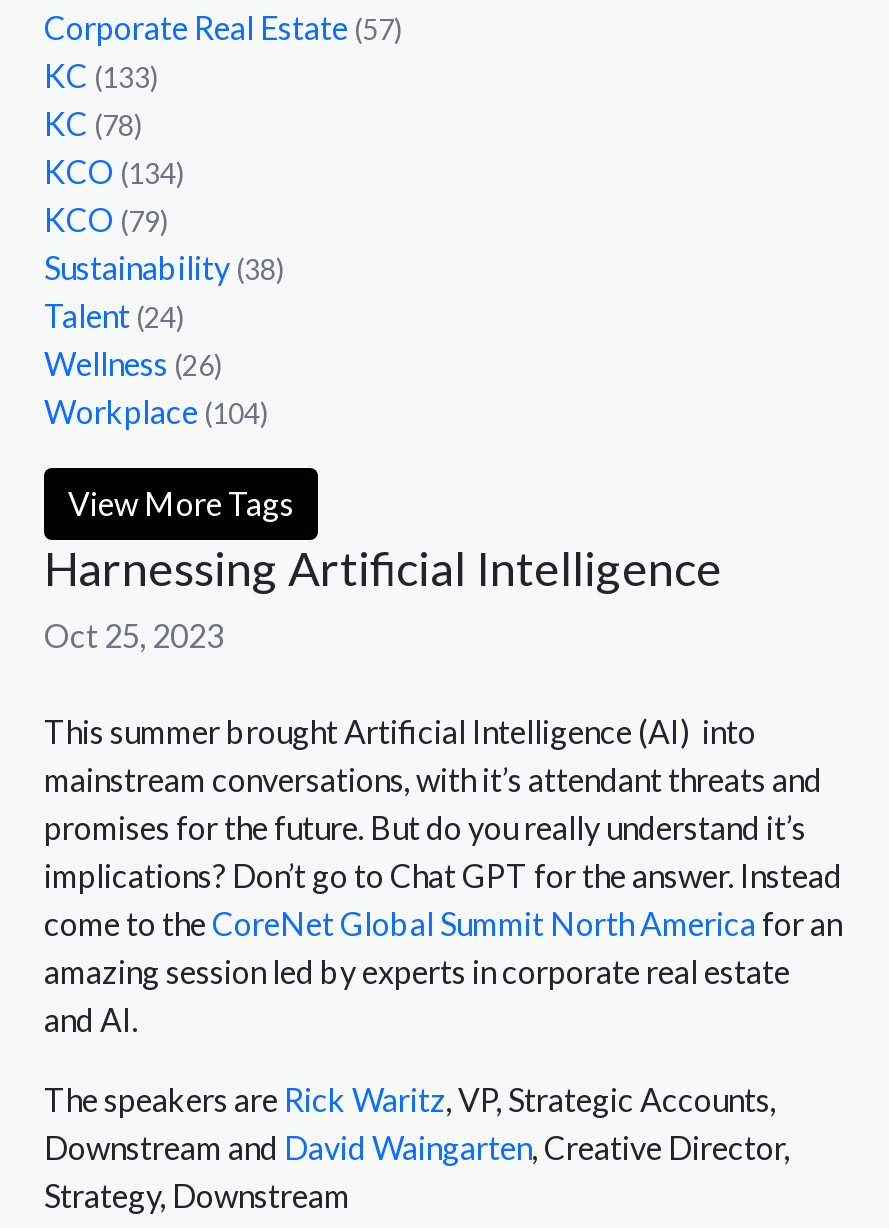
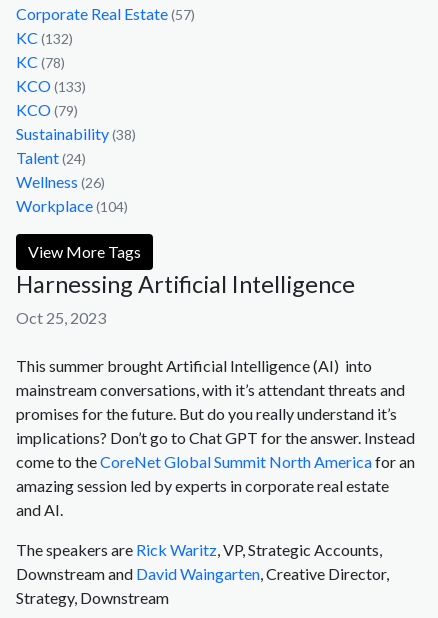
[44,56,158,94] KC (133) -> [16,28,73,47] KC (132)
[44,152,184,190] KCO (134) -> [16,76,86,95] KCO (133)

